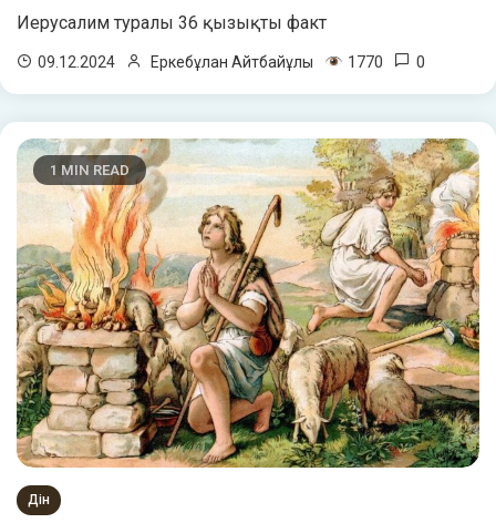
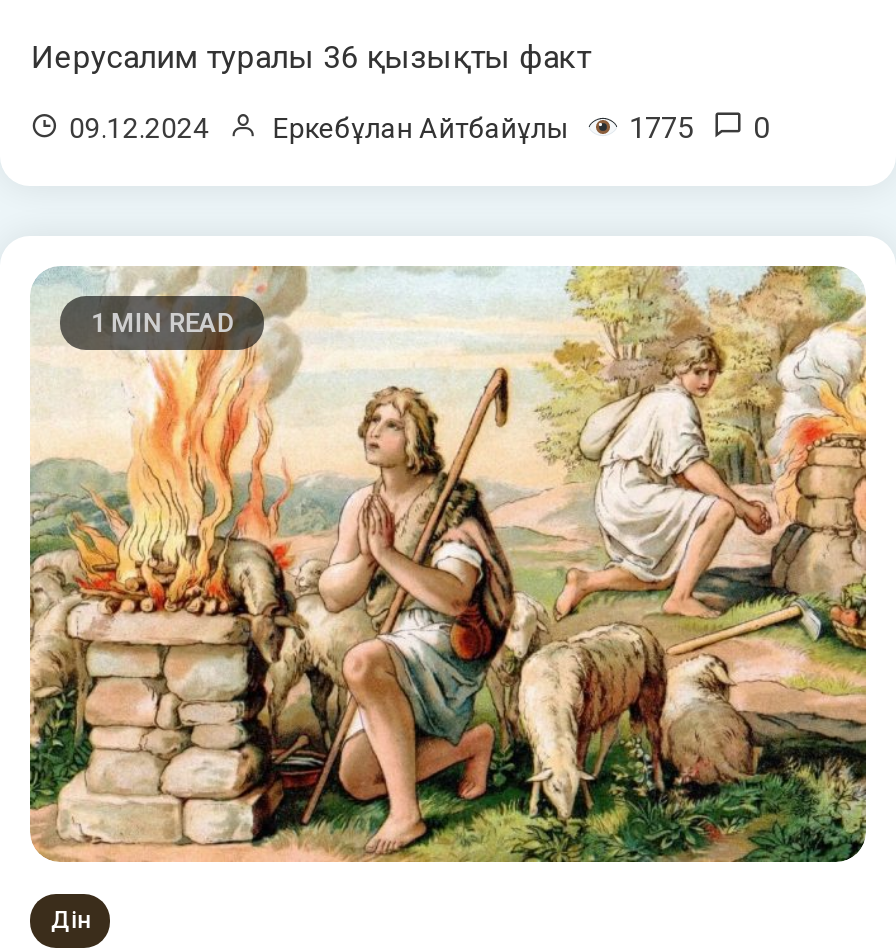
[38,52,426,72] 09.12.2024 Еркебұлан Айтбайұлы 1770 0 -> [69,110,769,146] 09.12.2024 Еркебұлан Айтбайұлы 1775 0

